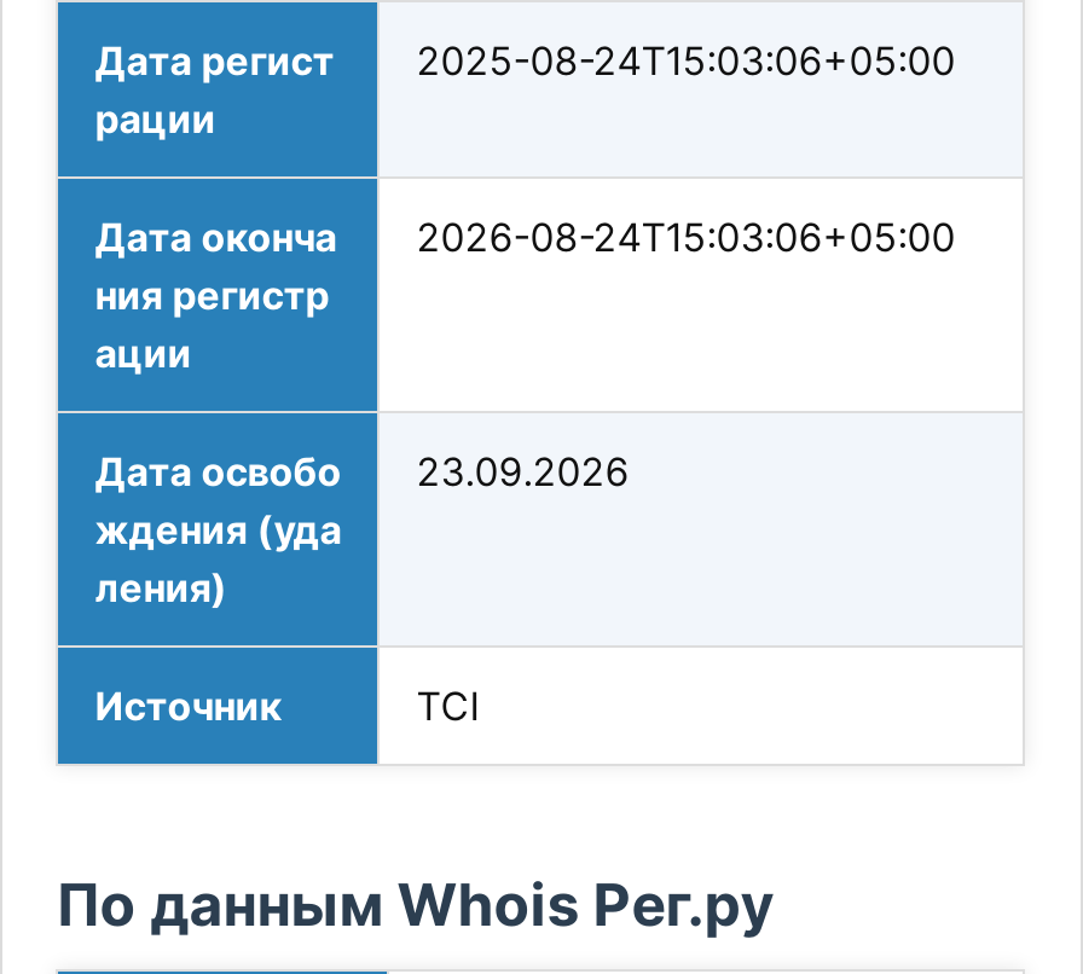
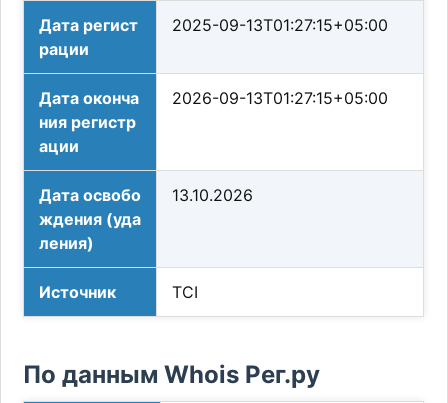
[95,36,956,85] Дата регист 2025-08-24T15:03:06+05:00 -> [39,15,388,35] Дата регист 2025-09-13T01:27:15+05:00
[95,213,956,261] Дата оконча 2026-08-24T15:03:06+05:00 -> [39,88,388,108] Дата оконча 2026-09-13T01:27:15+05:00
[95,447,629,496] Дата освобо 23.09.2026 -> [39,185,253,205] Дата освобо 13.10.2026

